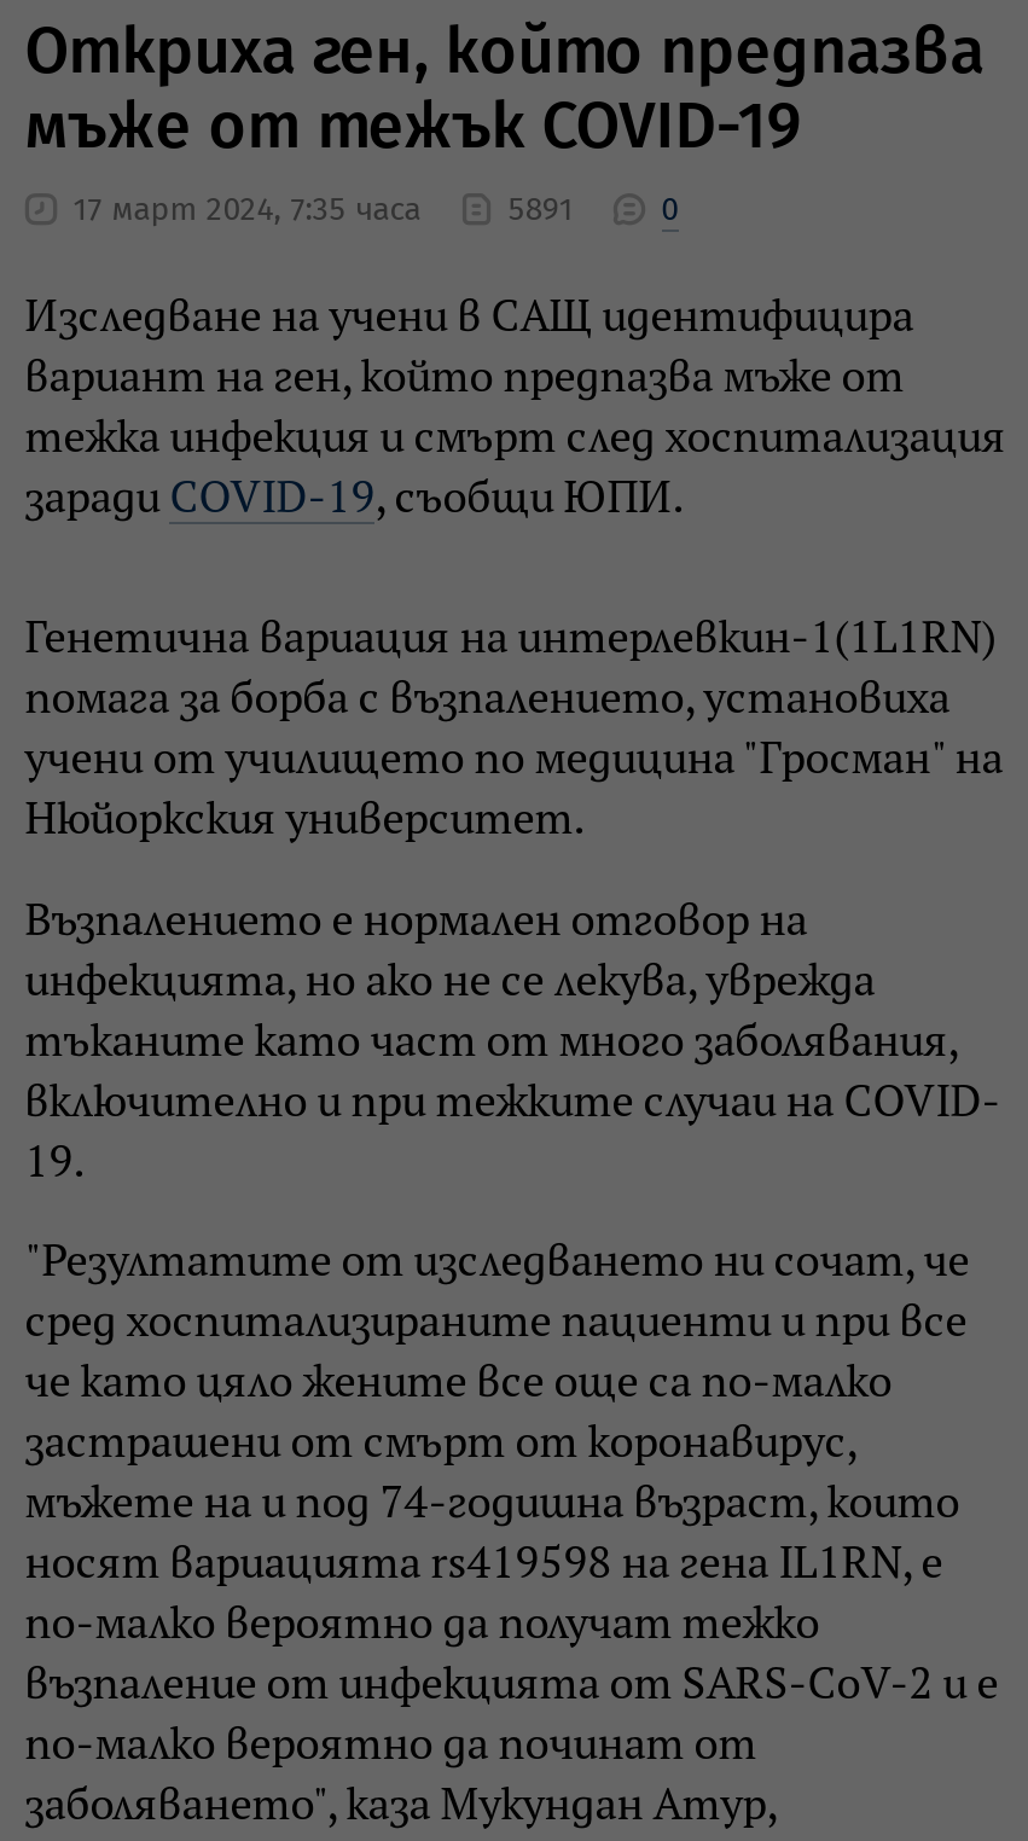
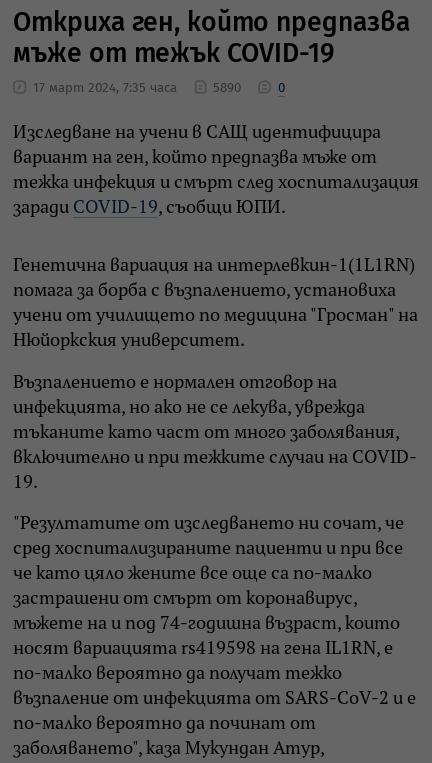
[508,192,574,230] 5891 -> [213,80,241,96] 5890

